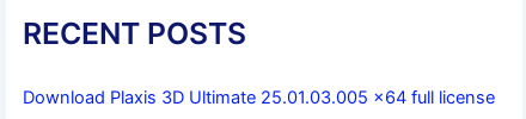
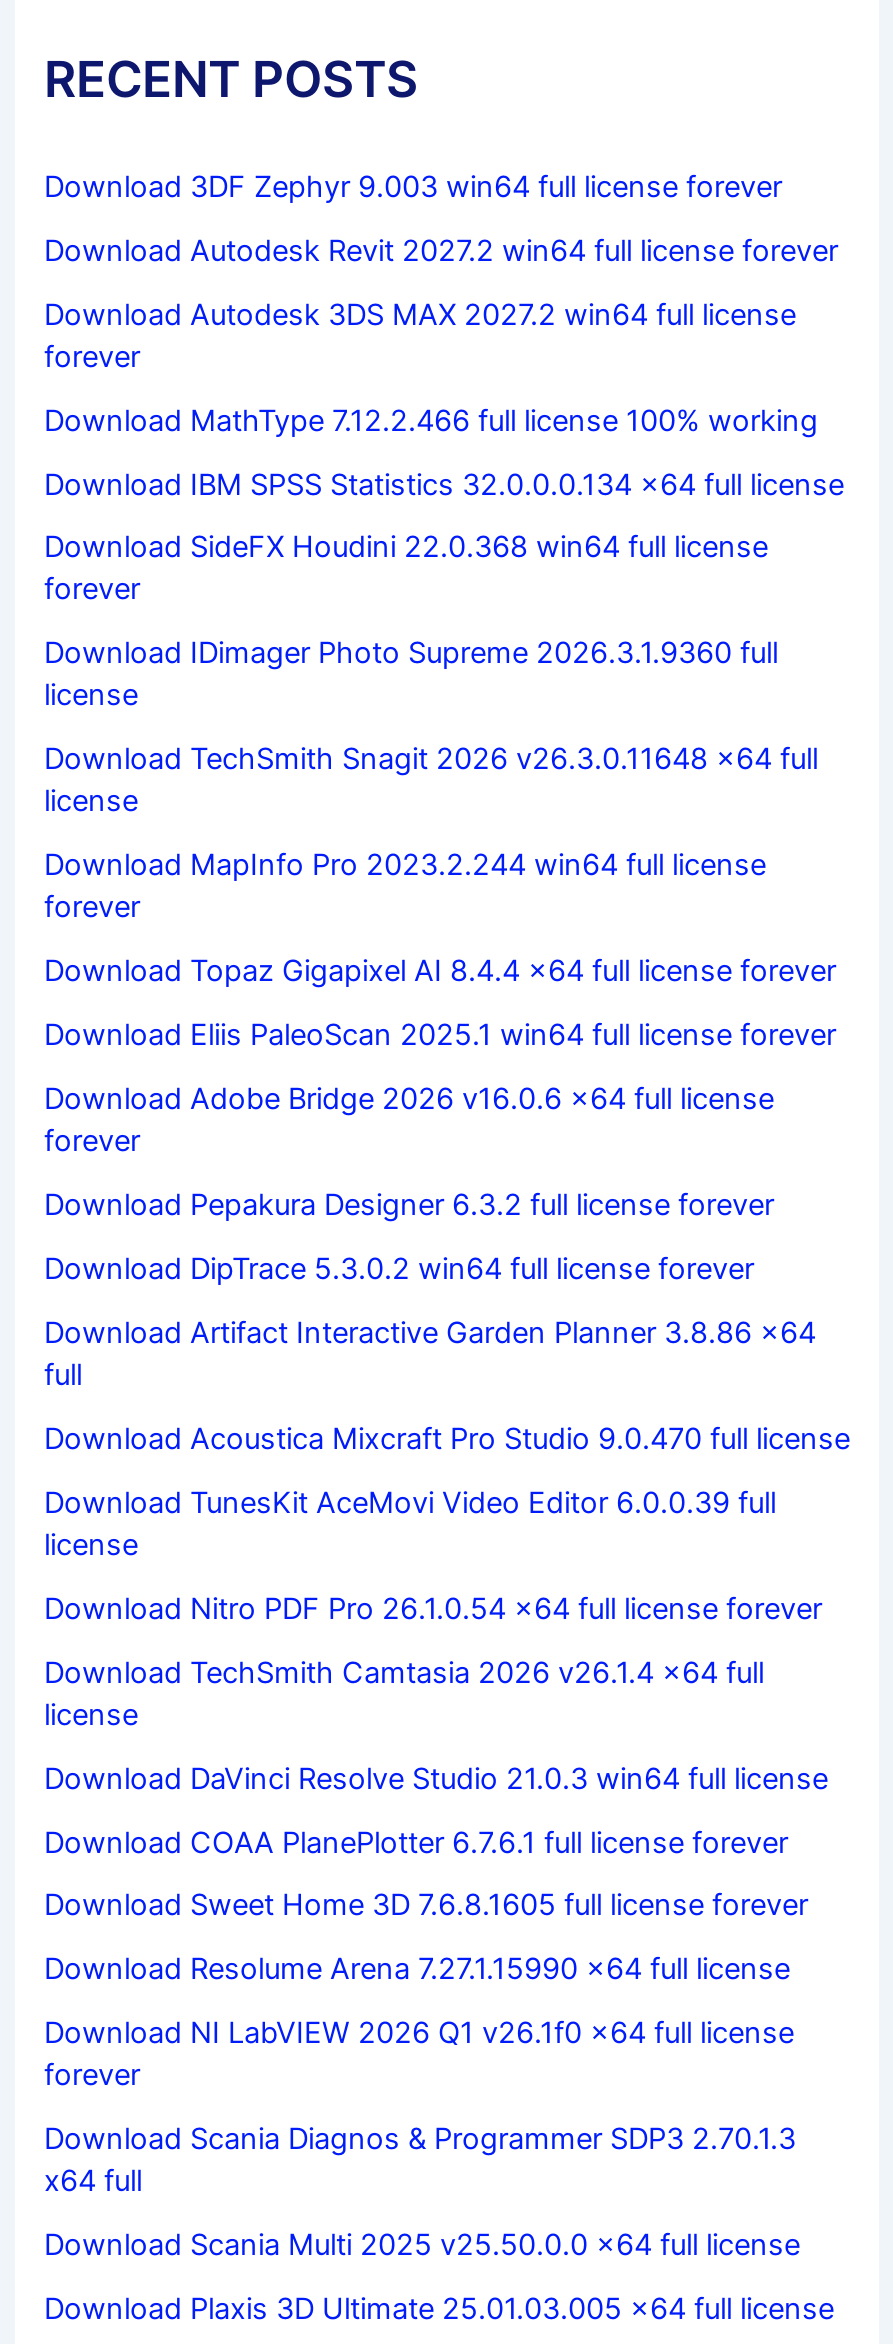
none -> [44,169,850,2263] Download 3DF Zephyr 9.003 win64 full license forever | Download Autodesk Revit 2027.2 win64 full license forever | Download Autodesk 3DS MAX 2027.2 win64 full license | forever | Download MathType 7.12.2.466 full license 100% working | Download IBM SPSS Statistics 32.0.0.0.134 x64 full license | Download SideFX Houdini 22.0.368 win64 full license | forever | Download IDimager Photo Supreme 2026.3.1.9360 full | license | Download TechSmith Snagit 2026 v26.3.0.11648 x64 full | license | Download MapInfo Pro 2023.2.244 win64 full license | forever | Download Topaz Gigapixel AI 8.4.4 x64 full license forever | Download Eliis PaleoScan 2025.1 win64 full license forever | Download Adobe Bridge 2026 v16.0.6 x64 full license | forever | Download Pepakura Designer 6.3.2 full license forever | Download DipTrace 5.3.0.2 win64 full license forever | Download Artifact Interactive Garden Planner 3.8.86 x64 | full | Download Acoustica Mixcraft Pro Studio 9.0.470 full license | Download TunesKit AceMovi Video Editor 6.0.0.39 full | license | Download Nitro PDF Pro 26.1.0.54 x64 full license forever | Download TechSmith Camtasia 2026 v26.1.4 x64 full | license | Download DaVinci Resolve Studio 21.0.3 win64 full license | Download COAA PlanePlotter 6.7.6.1 full license forever | Download Sweet Home 3D 7.6.8.1605 full license forever | Download Resolume Arena 7.27.1.15990 x64 full license | Download NI LabVIEW 2026 Q1 v26.1f0 x64 full license | forever | Download Scania Diagnos & Programmer SDP3 2.70.1.3 | x64 full | Download Scania Multi 2025 v25.50.0.0 x64 full license

